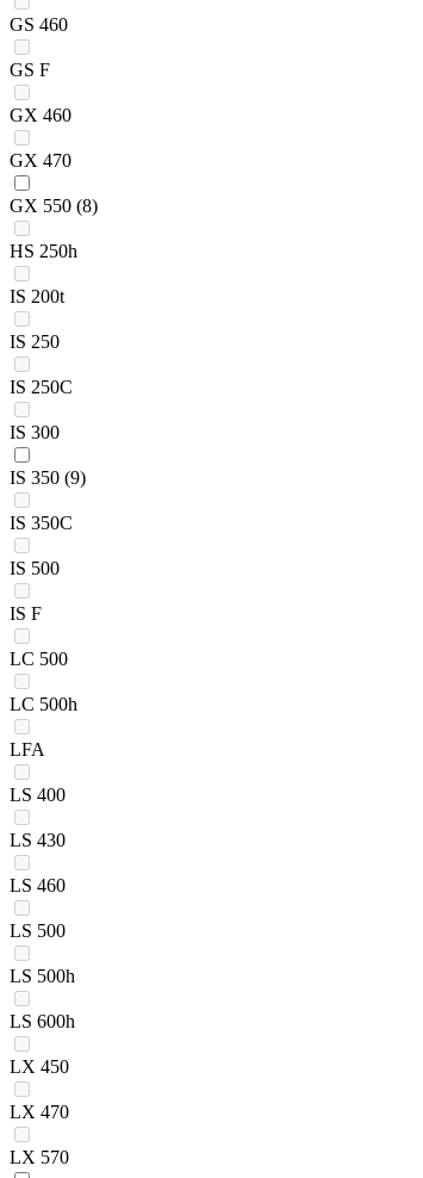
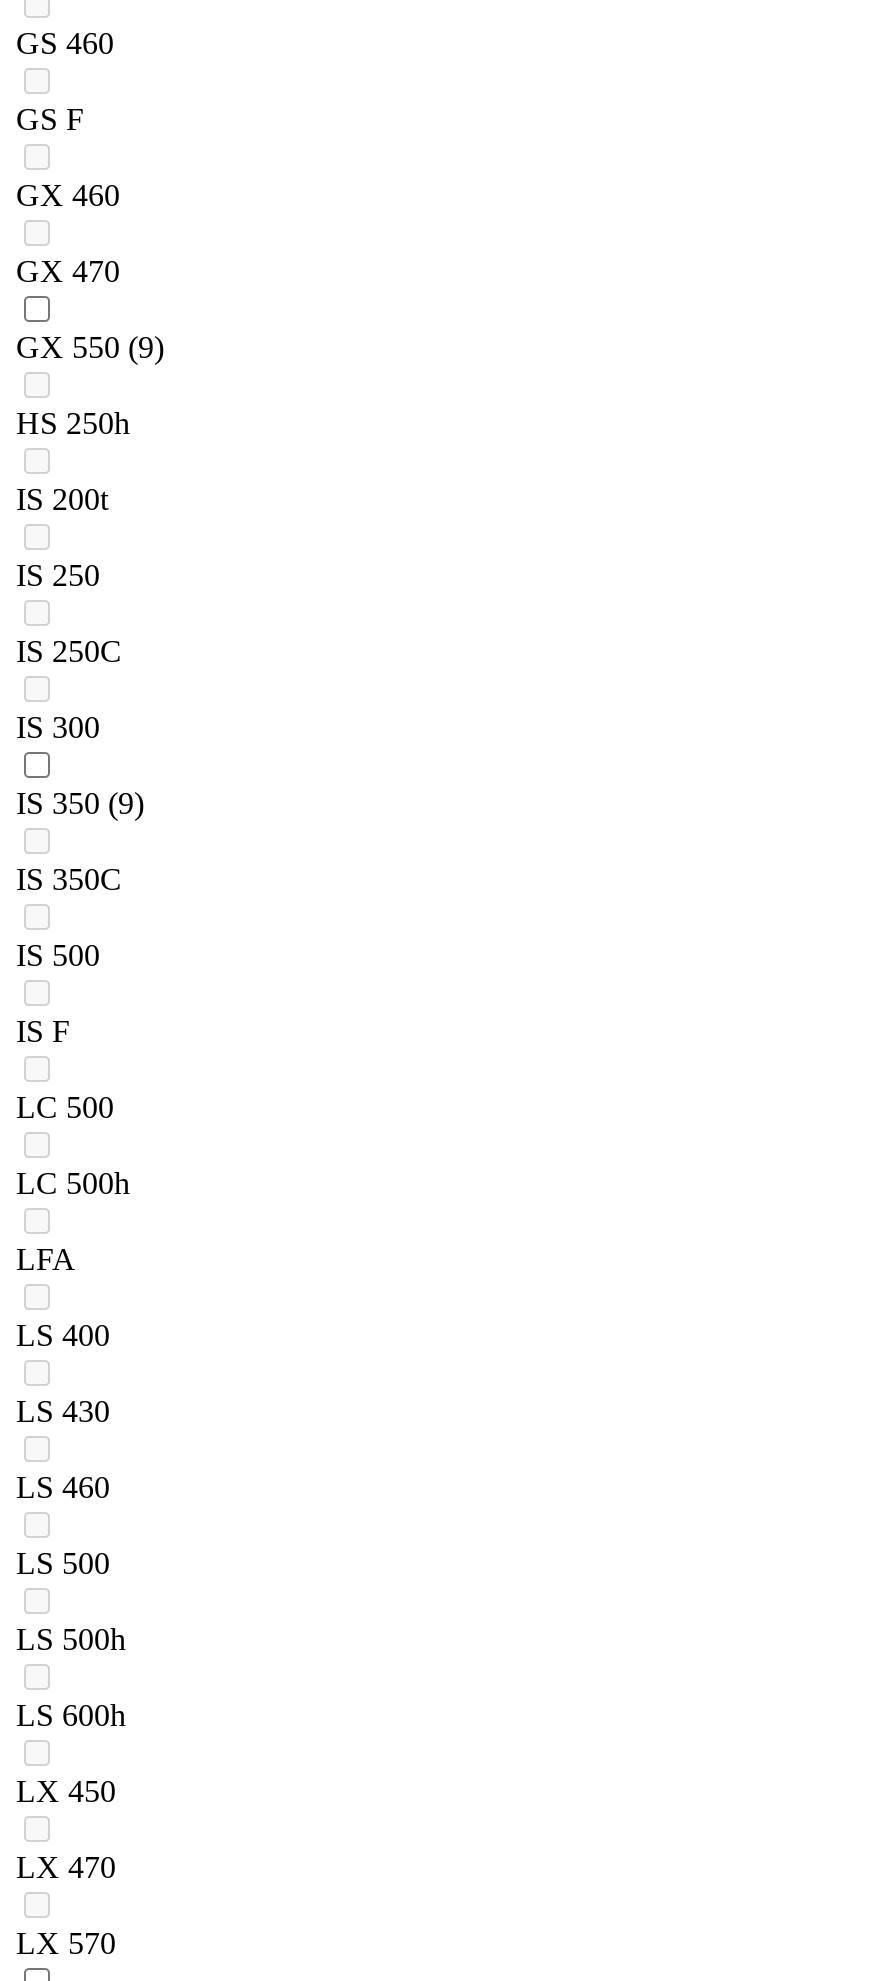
[10,196,98,216] GX 550 (8) -> [16,331,164,365] GX 550 (9)

